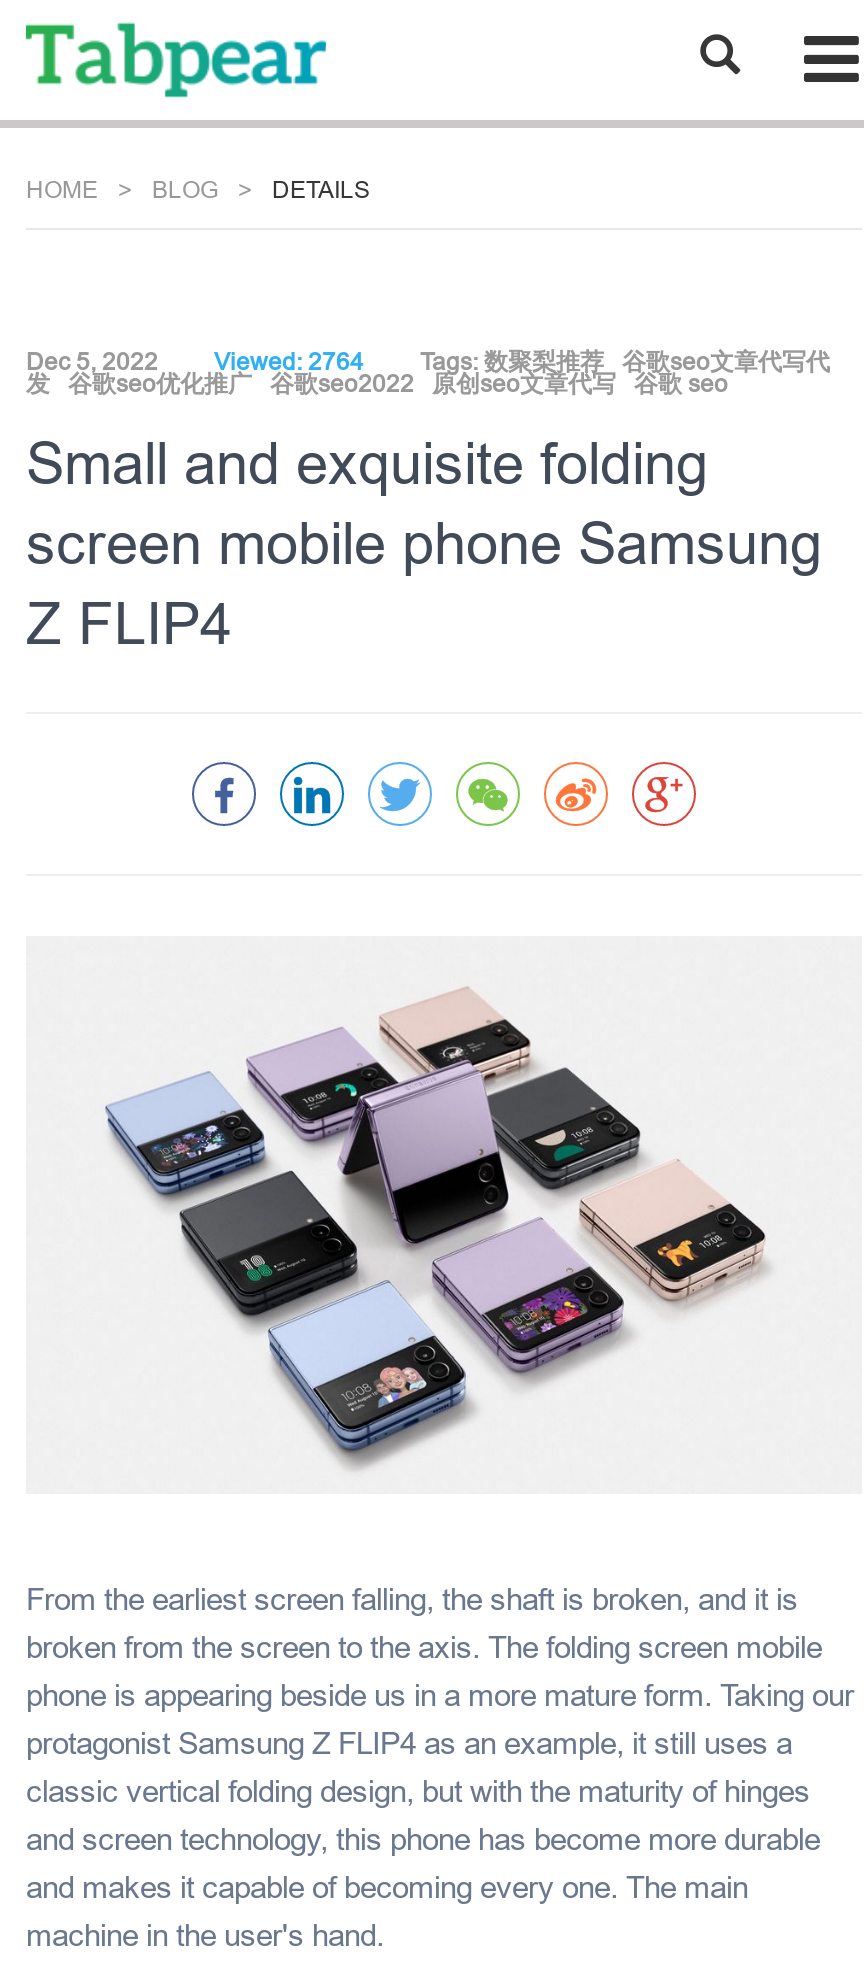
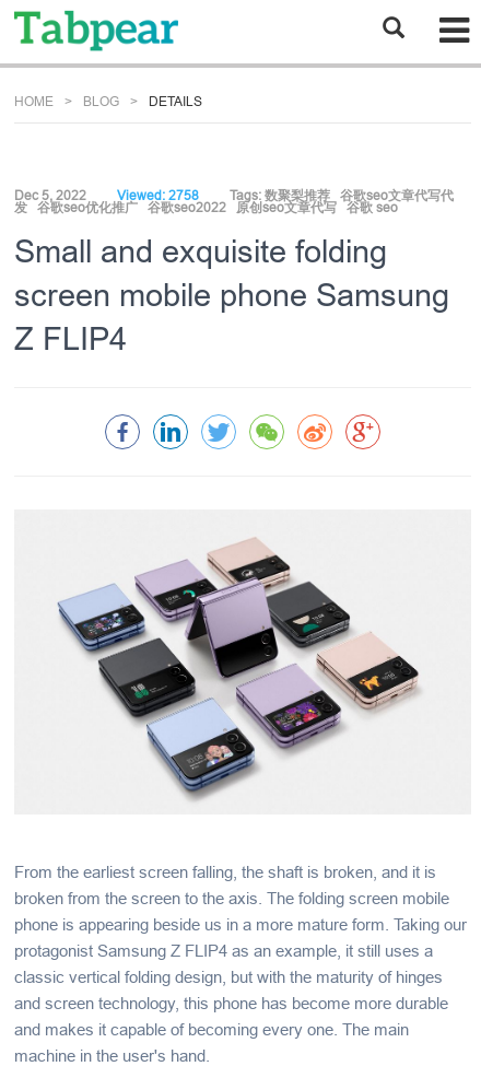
[26,346,830,376] Dec 5, 2022 Viewed: 2764 Tags:数聚梨推荐 谷歌seo文章代写代 -> [14,187,454,203] Dec 5, 2022 Viewed: 2758 Tags:数聚梨推荐 谷歌seo文章代写代

